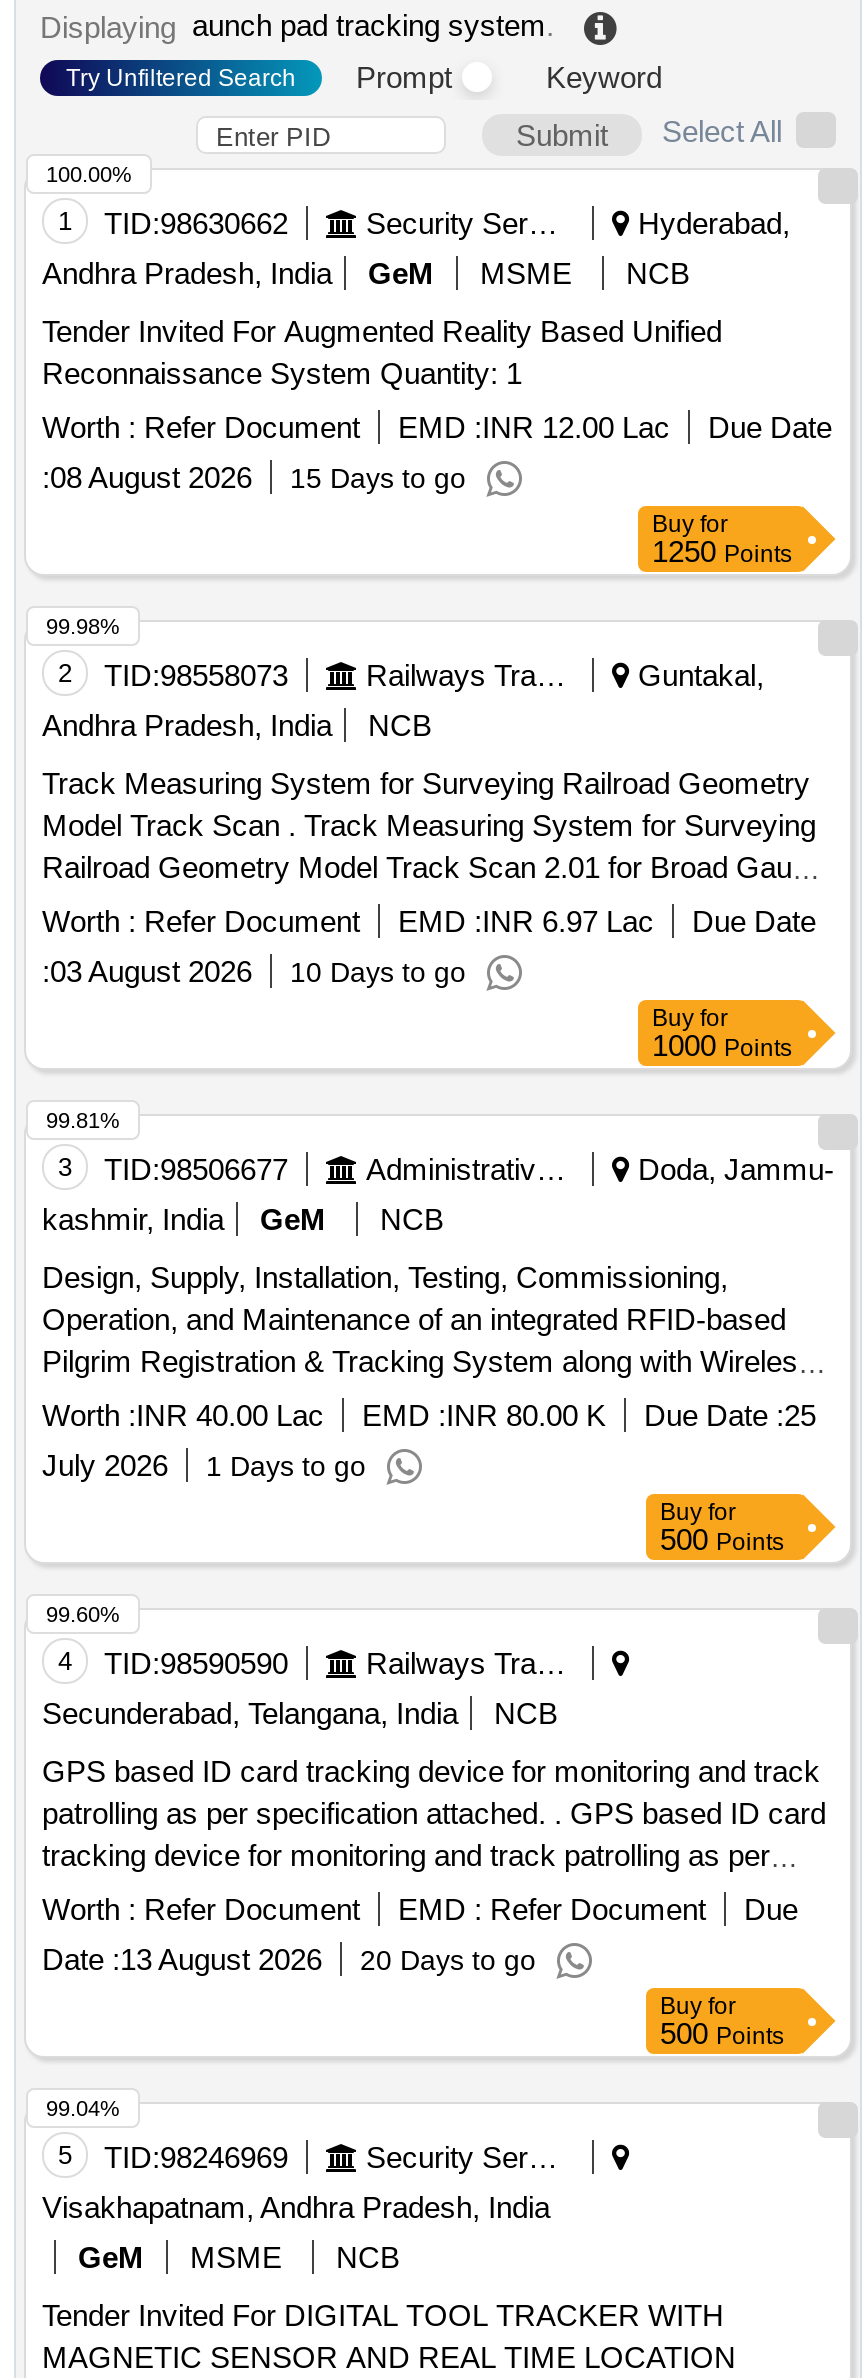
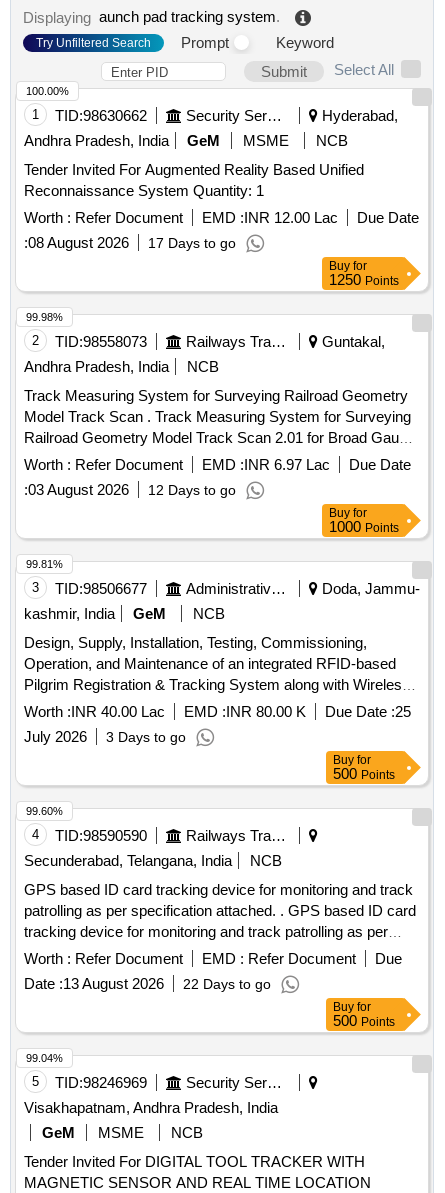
[42,460,466,494] :08 August 2026 15 Days to go -> [24,234,236,251] :08 August 2026 17 Days to go
[42,954,466,988] :03 August 2026 10 Days to go -> [24,481,236,498] :03 August 2026 12 Days to go
[42,1448,366,1482] July 2026 1 Days to go -> [24,728,186,745] July 2026 3 Days to go
[42,1942,536,1976] Date : 13 August 2026 20 Days to go -> [24,975,271,992] Date : 13 August 2026 22 Days to go

